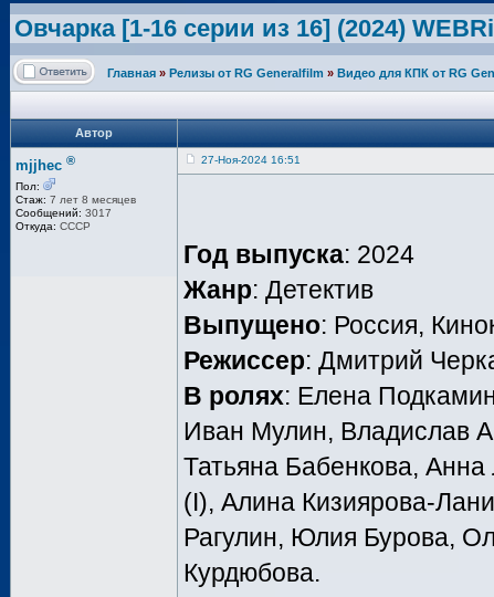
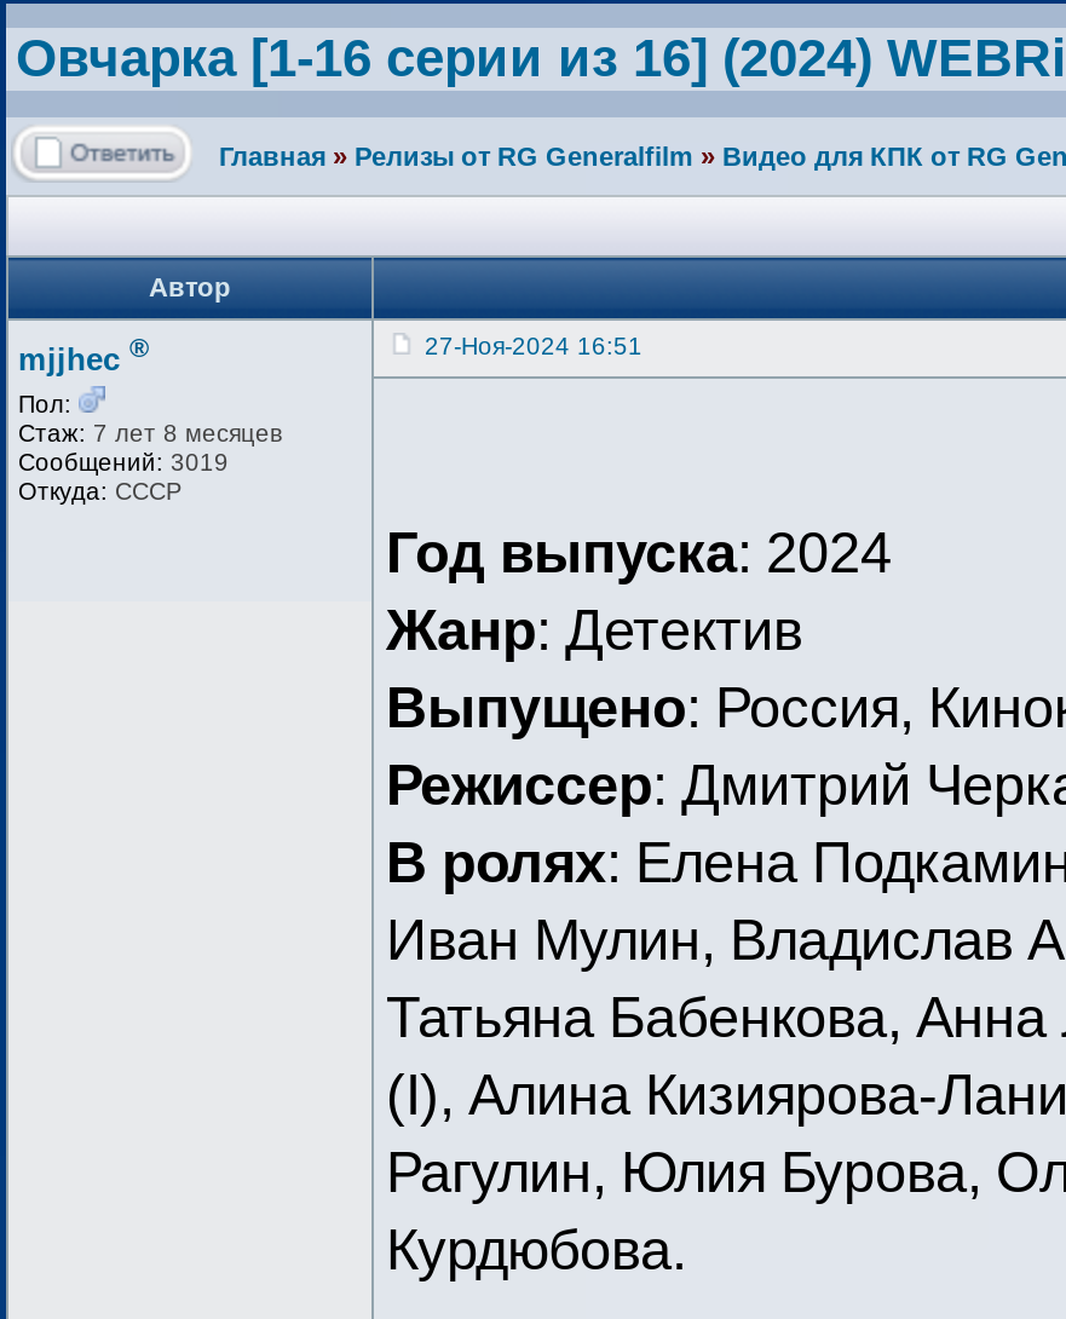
[15,207,112,219] Сообщений: 3017 -> [18,450,229,476] Сообщений: 3019

